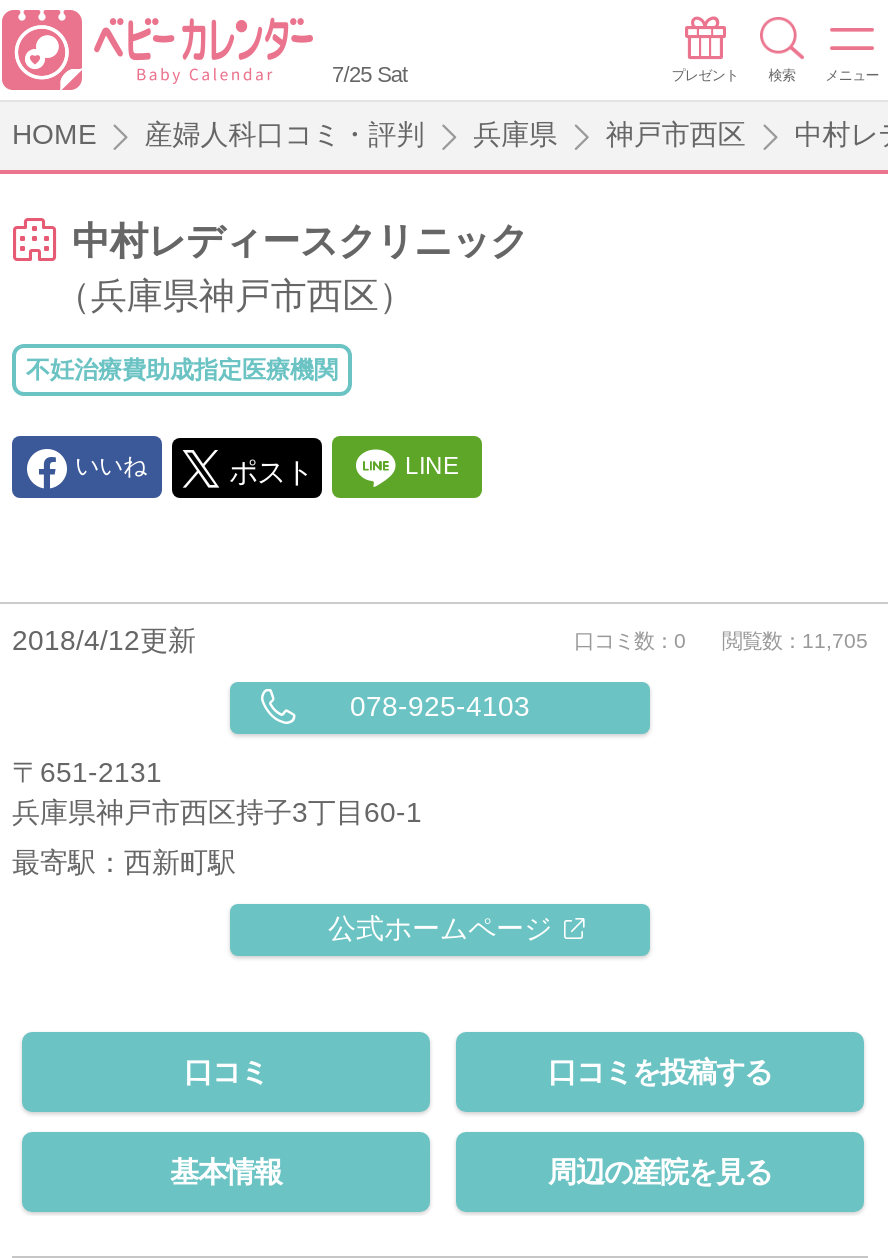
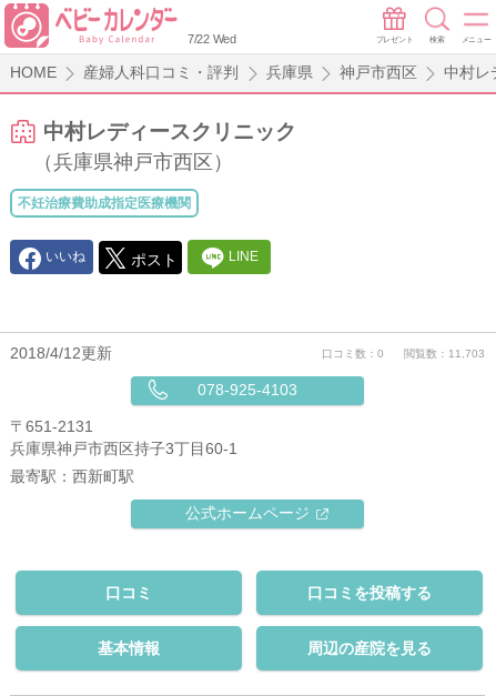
[332,62,408,86] 7/25 Sat -> [188,32,236,46] 7/22 Wed
[574,630,868,652] 口コミ数：0 閲覧数：11,705 -> [322,347,485,359] 口コミ数：0 閲覧数：11,703

